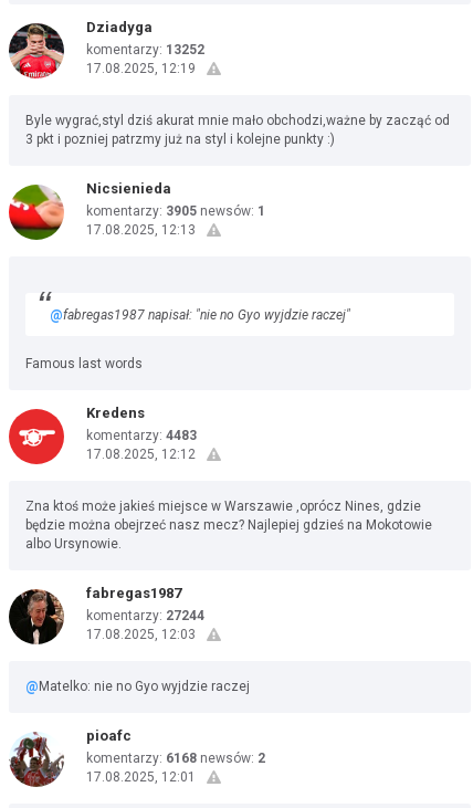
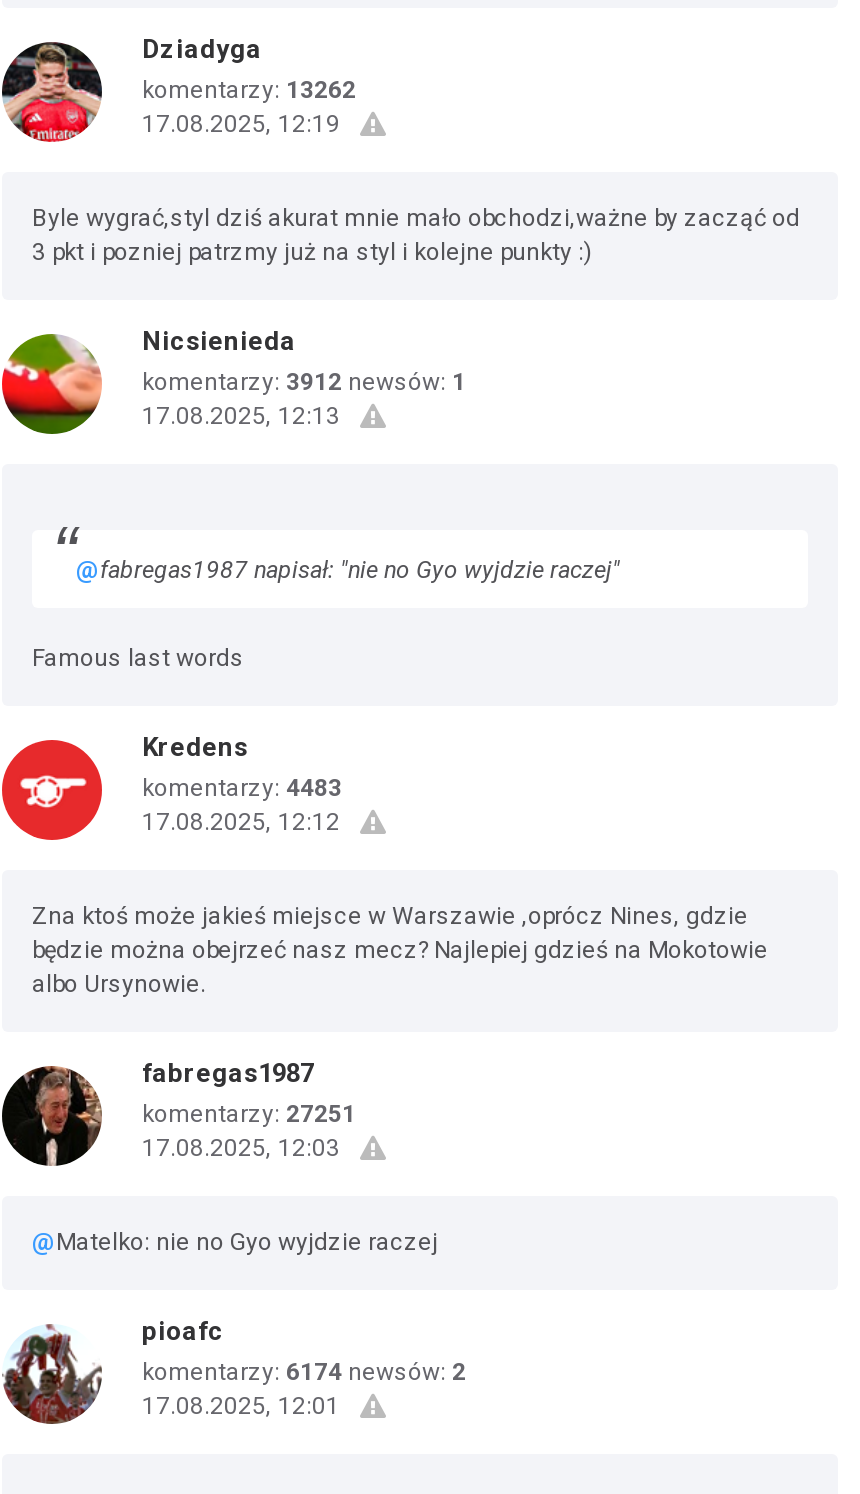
[86,42,204,57] komentarzy: 13252 -> [142,76,356,104] komentarzy: 13262
[86,203,265,219] komentarzy: 3905 newsów: 1 -> [142,368,466,396] komentarzy: 3912 newsów: 1
[86,608,204,623] komentarzy: 27244 -> [142,1100,356,1128] komentarzy: 27251
[86,751,265,766] komentarzy: 6168 newsów: 2 -> [142,1358,466,1386] komentarzy: 6174 newsów: 2

